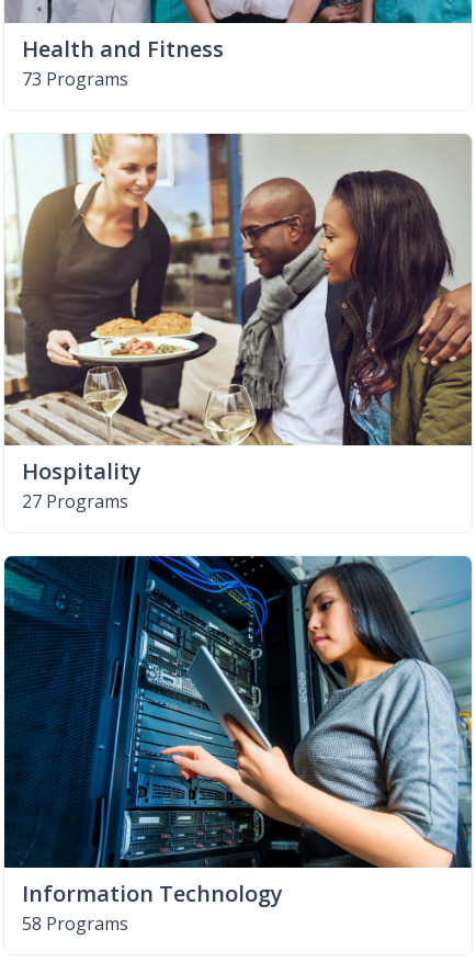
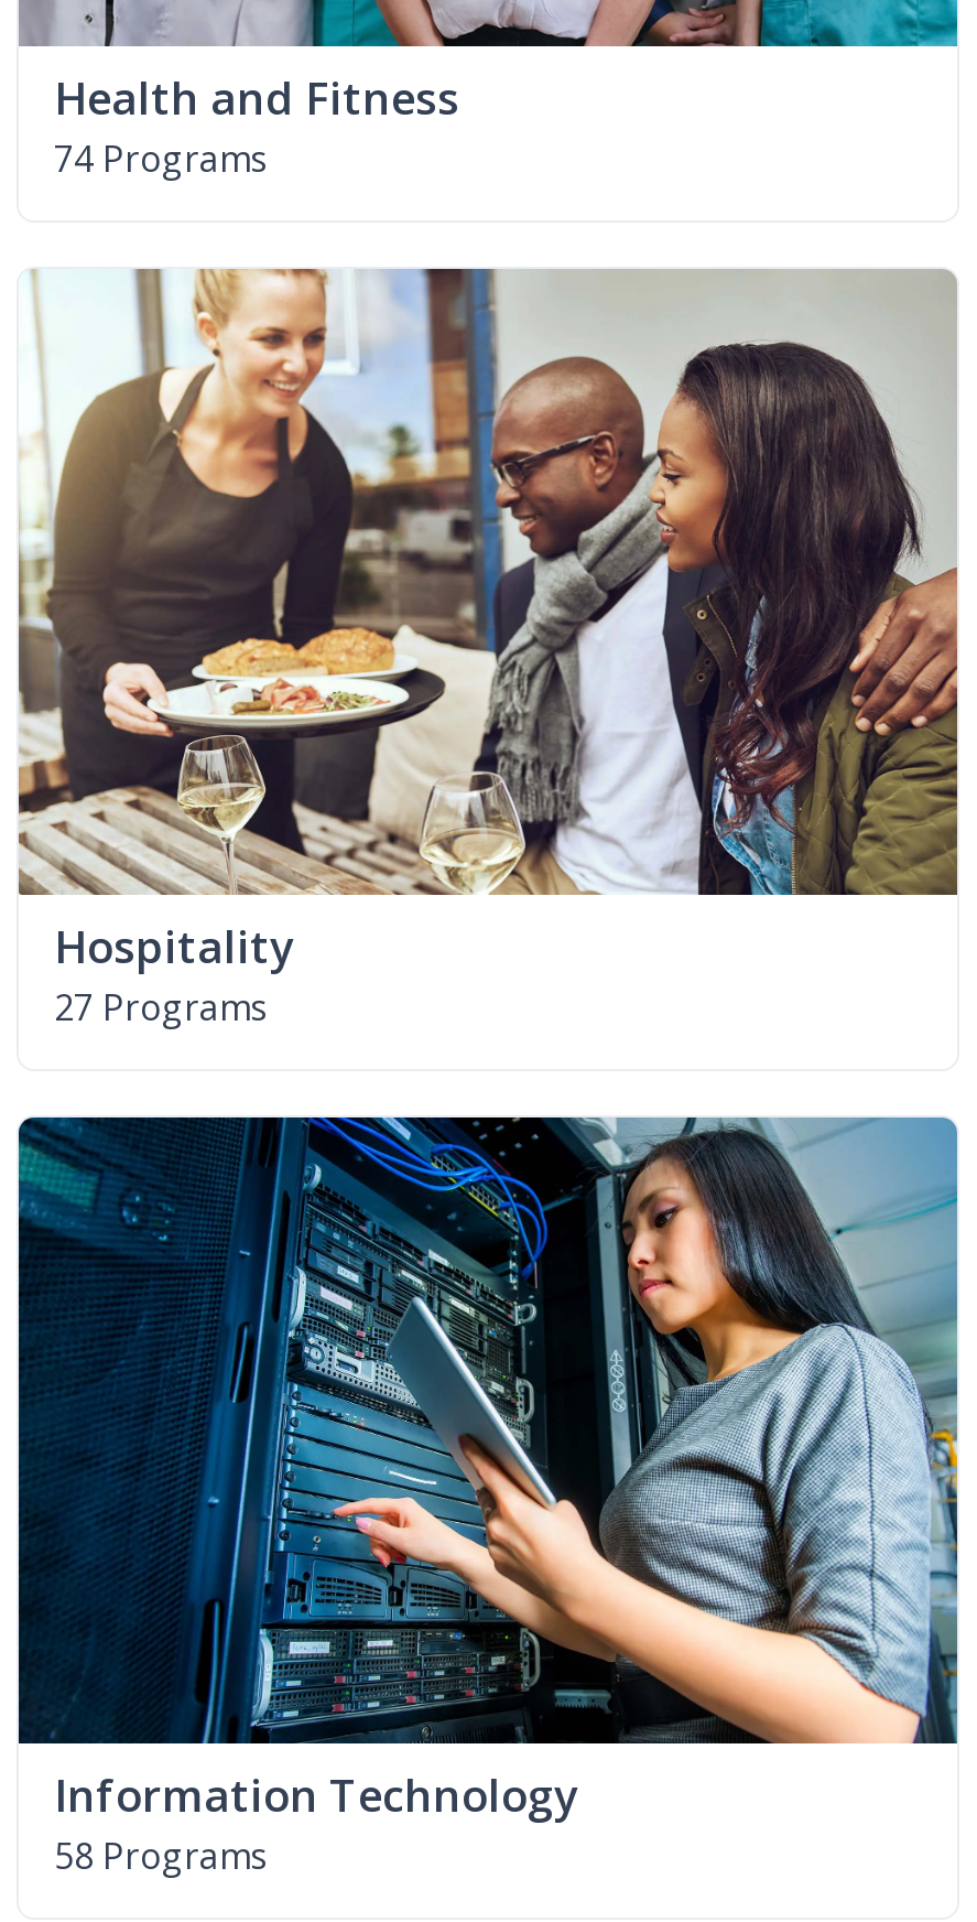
[22,67,128,91] 73 Programs -> [54,135,268,184] 74 Programs

